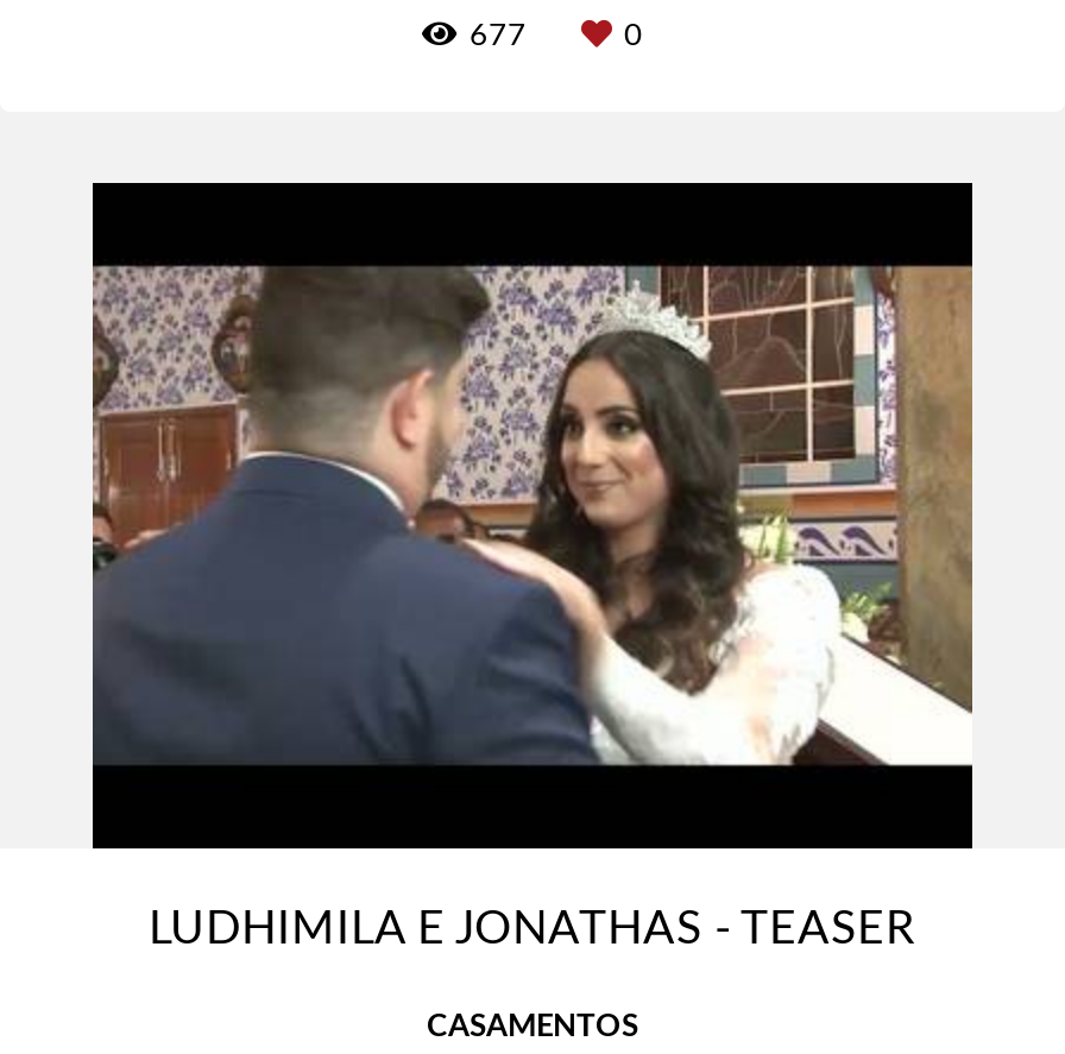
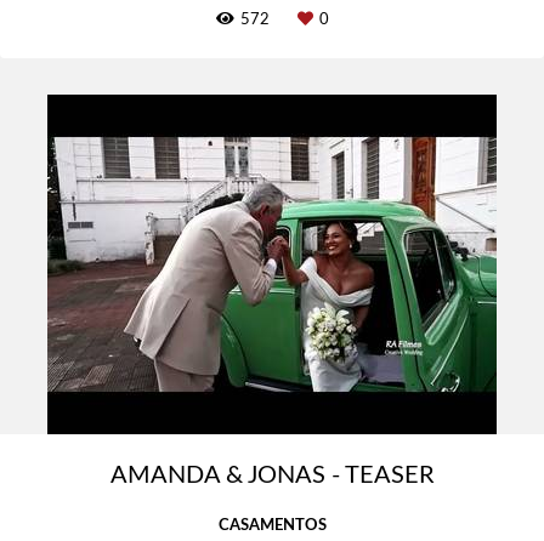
[470,21,527,52] 677 -> [240,12,269,28] 572
[90,264,975,768] [image] -> [47,136,498,392] [image]
[149,905,916,953] LUDHIMILA E JONATHAS - TEASER -> [110,463,434,488] AMANDA & JONAS - TEASER

